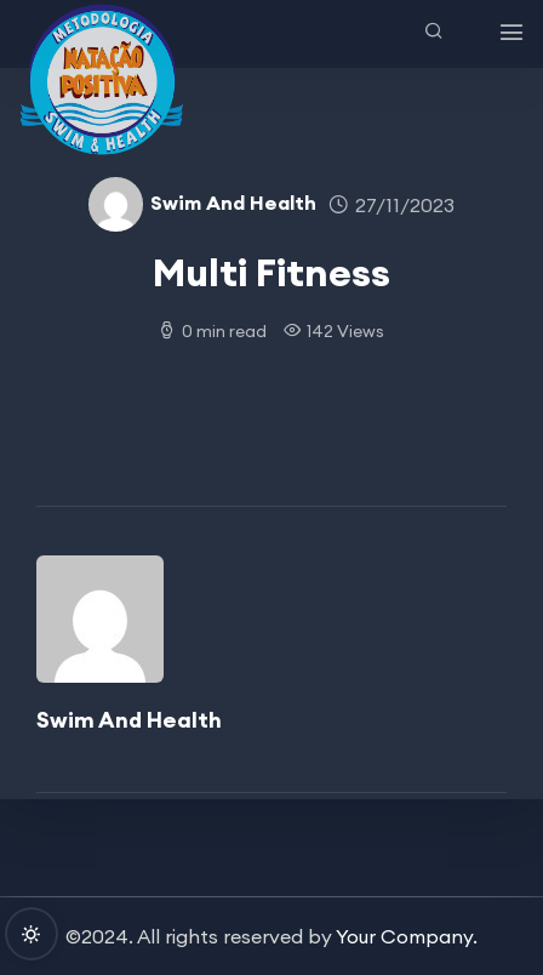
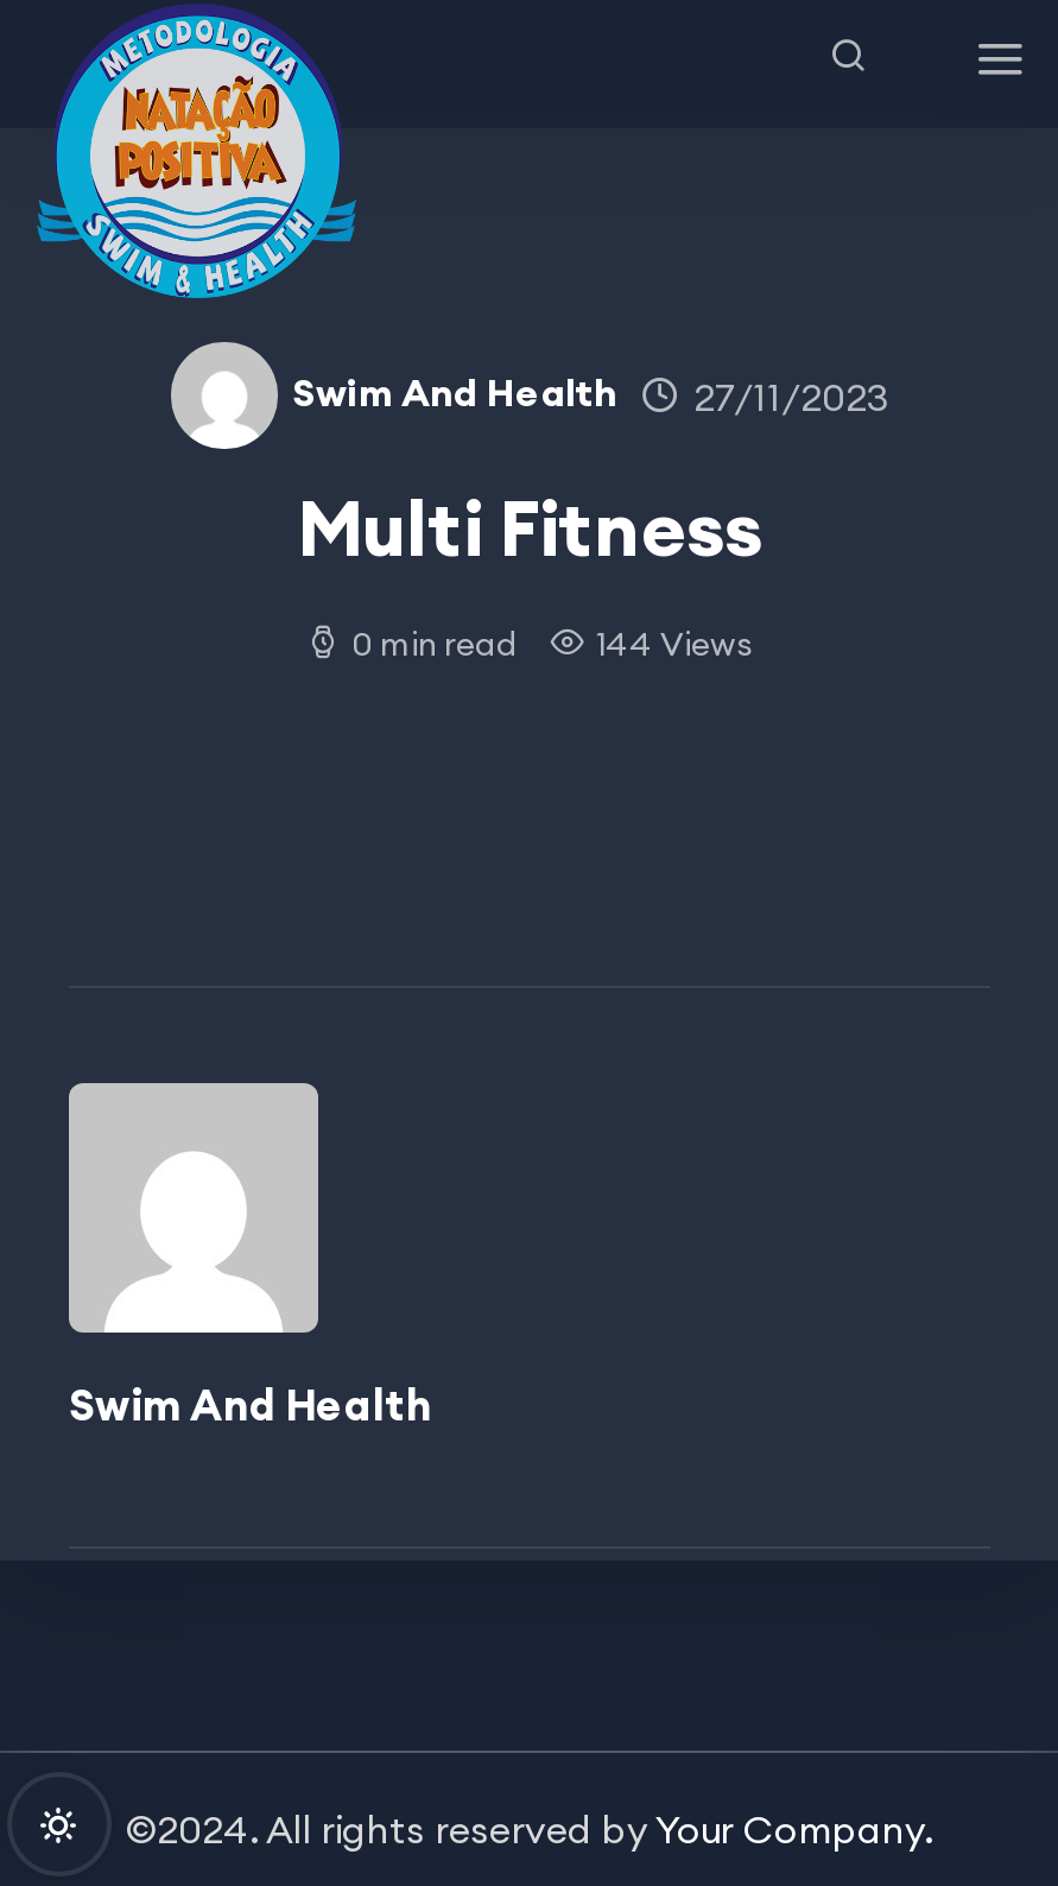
[307,320,384,342] 142 Views -> [596,622,753,665] 144 Views

